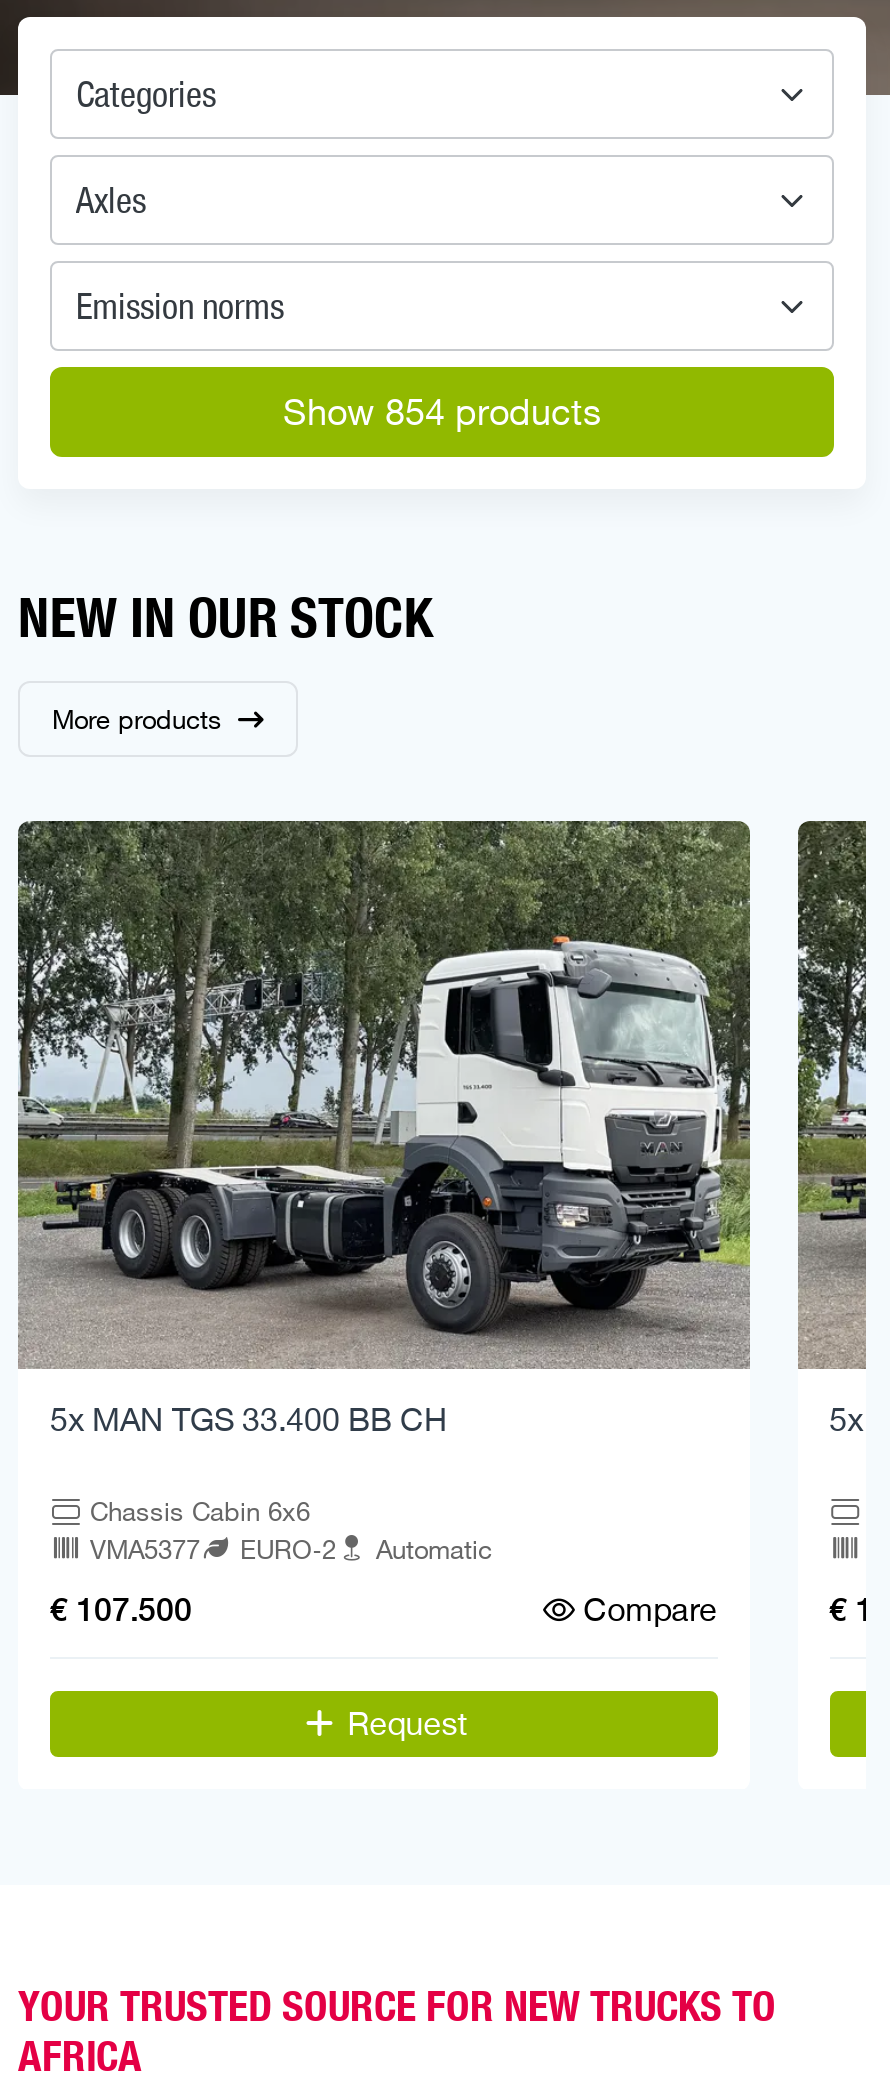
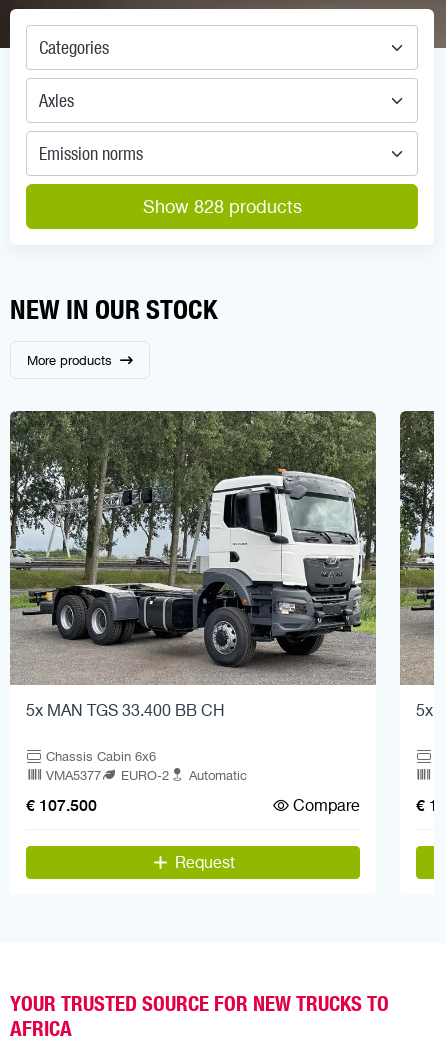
[283,388,601,432] Show 854 products -> [142,194,301,216] Show 828 products

